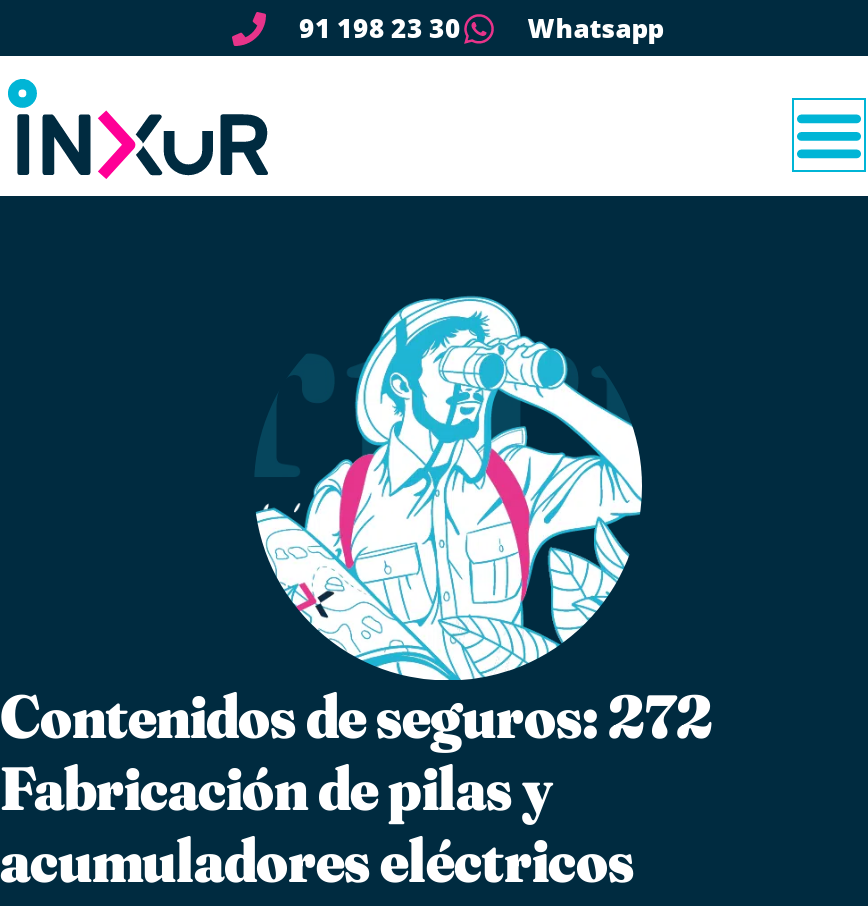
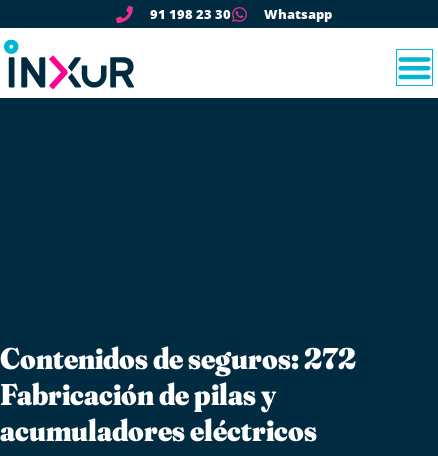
[254,294,644,672] [image] -> none

